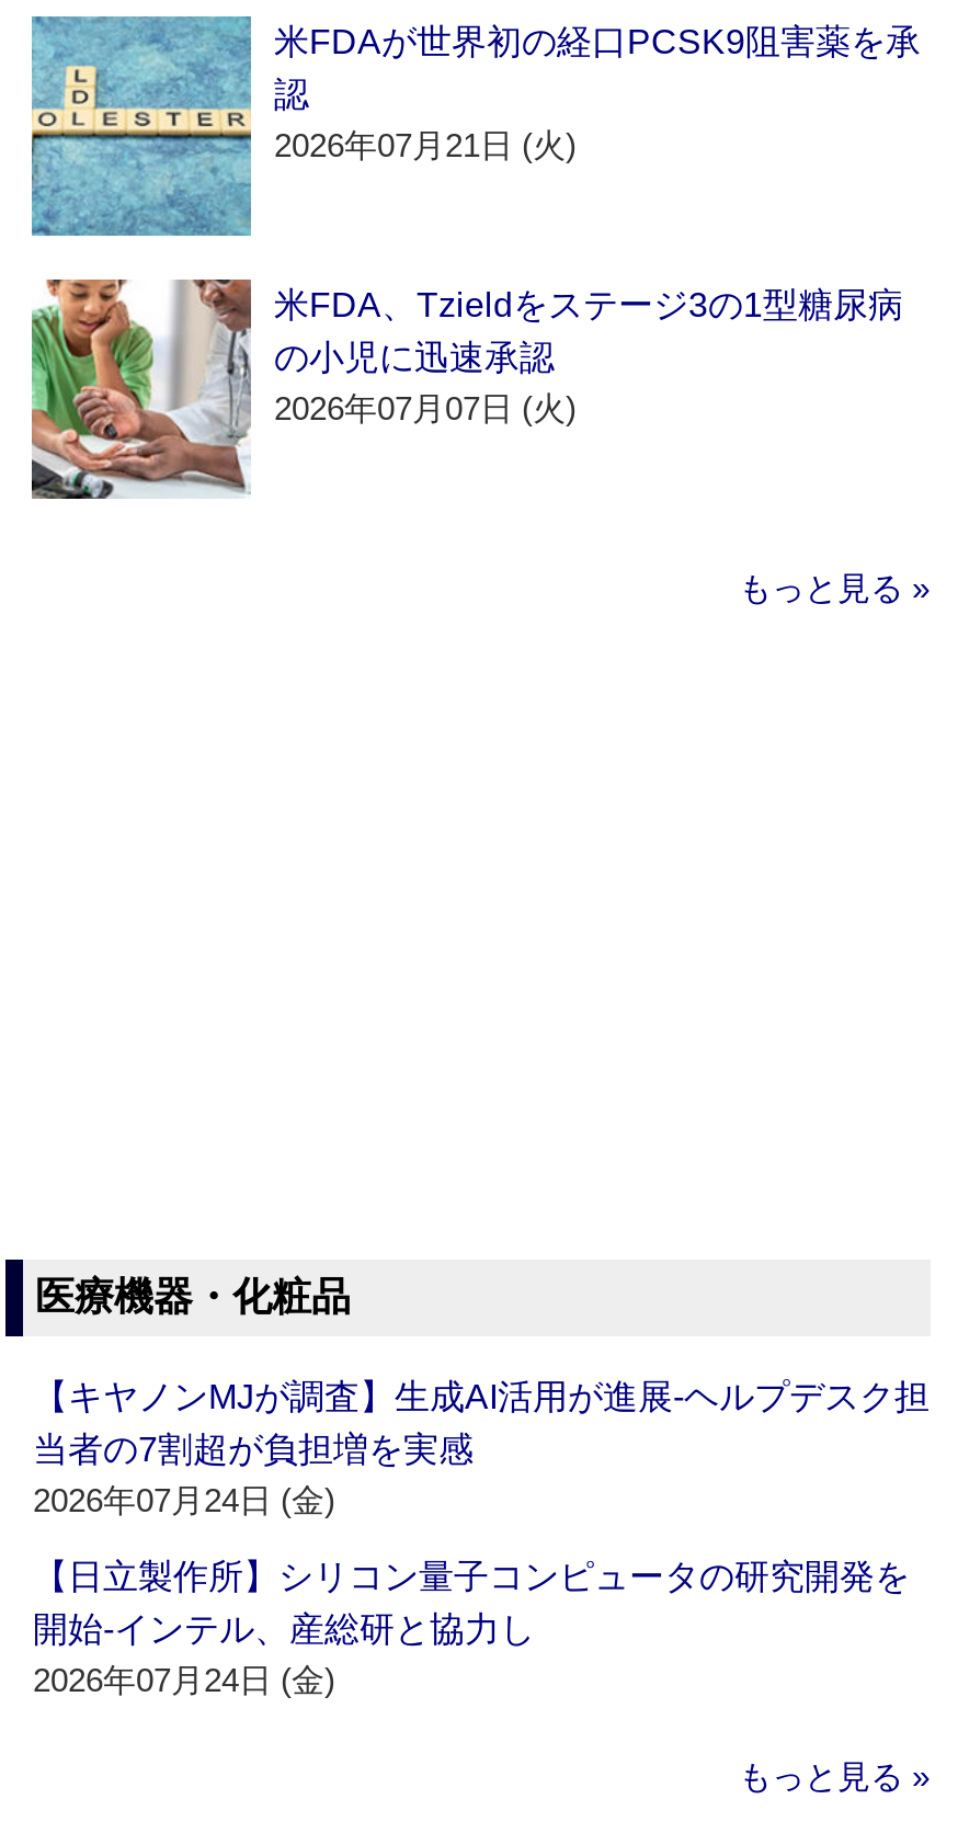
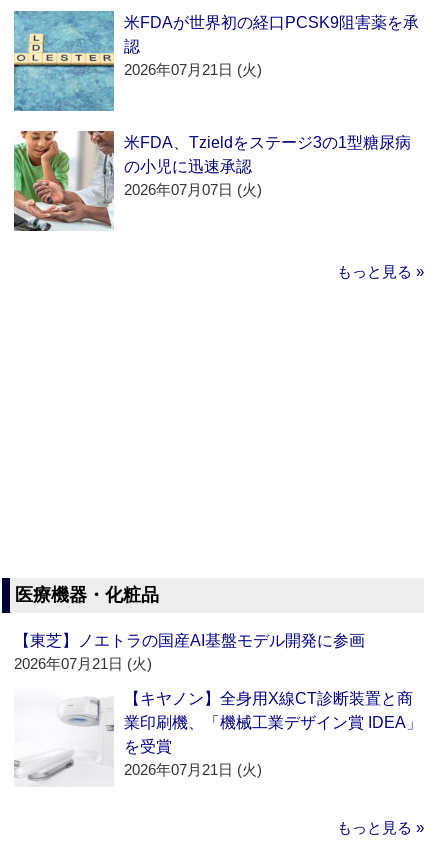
[33,1379,929,1519] 【キヤノンMJが調査】生成AI活用が進展‐ヘルプデスク担 | 当者の7割超が負担増を実感 | 2026年07月24日 (金) -> [14,632,365,672] 【東芝】ノエトラの国産AI基盤モデル開発に参画 | 2026年07月21日 (火)
[33,1559,910,1699] 【日立製作所】シリコン量子コンピュータの研究開発を | 開始‐インテル、産総研と協力し | 2026年07月24日 (金) -> [124,690,422,778] 【キヤノン】全身用X線CT診断装置と商 | 業印刷機、「機械工業デザイン賞 IDEA」 | を受賞 | 2026年07月21日 (火)

